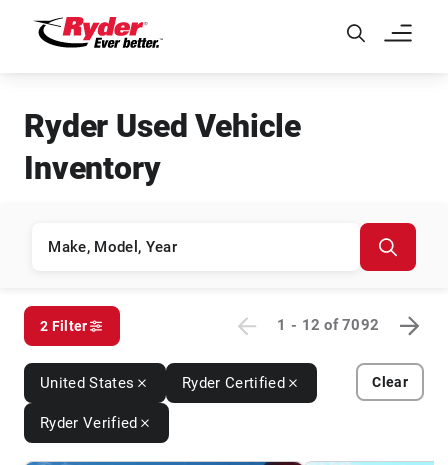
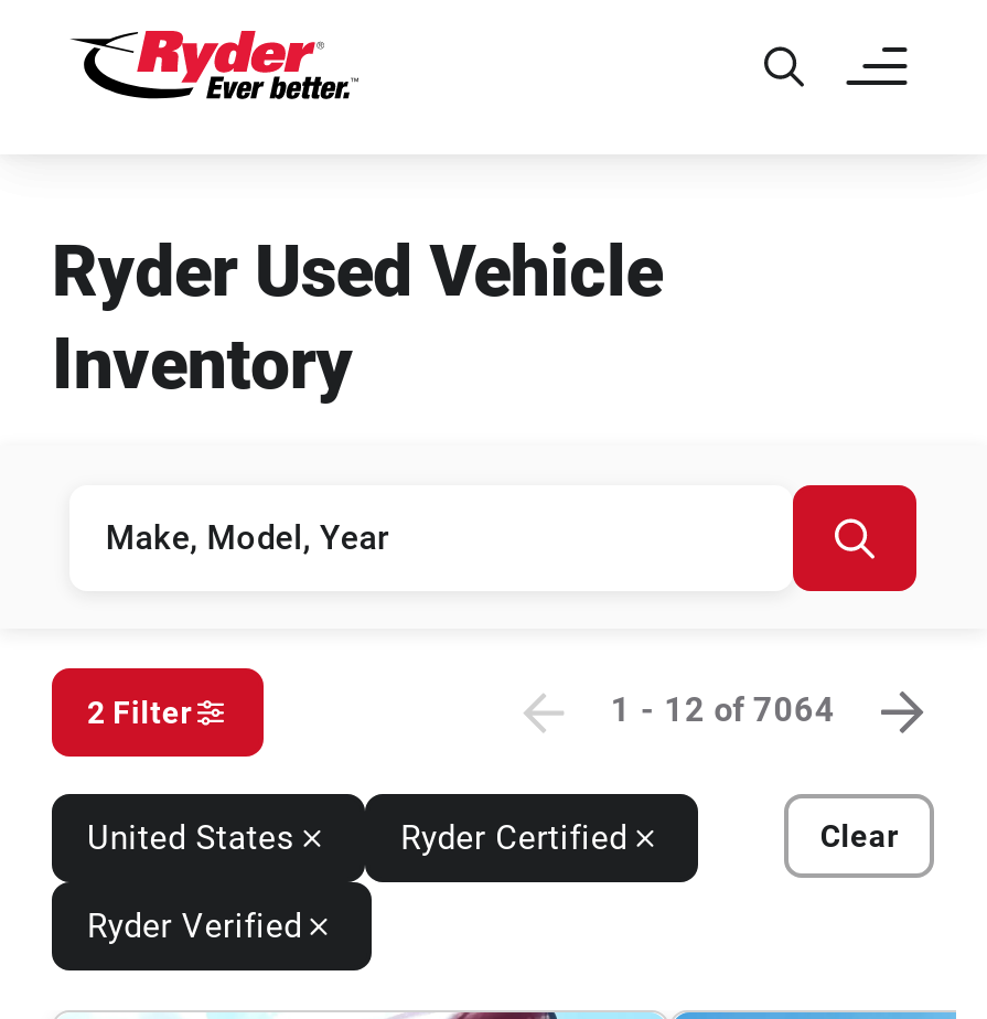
[277,316,379,334] 1 - 12 of 7092 -> [611,691,835,731] 1 - 12 of 7064

